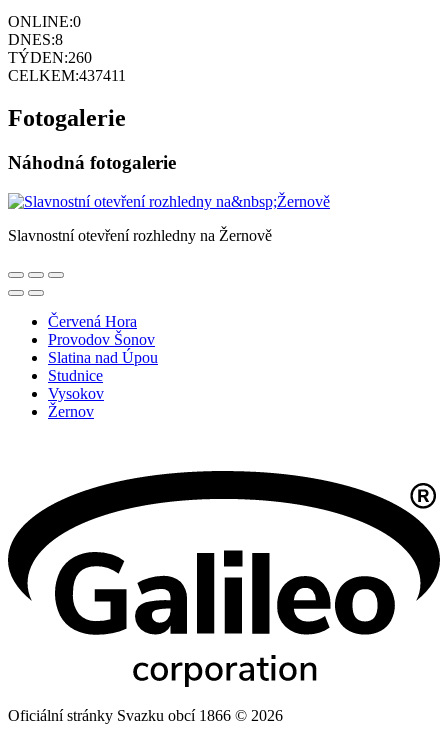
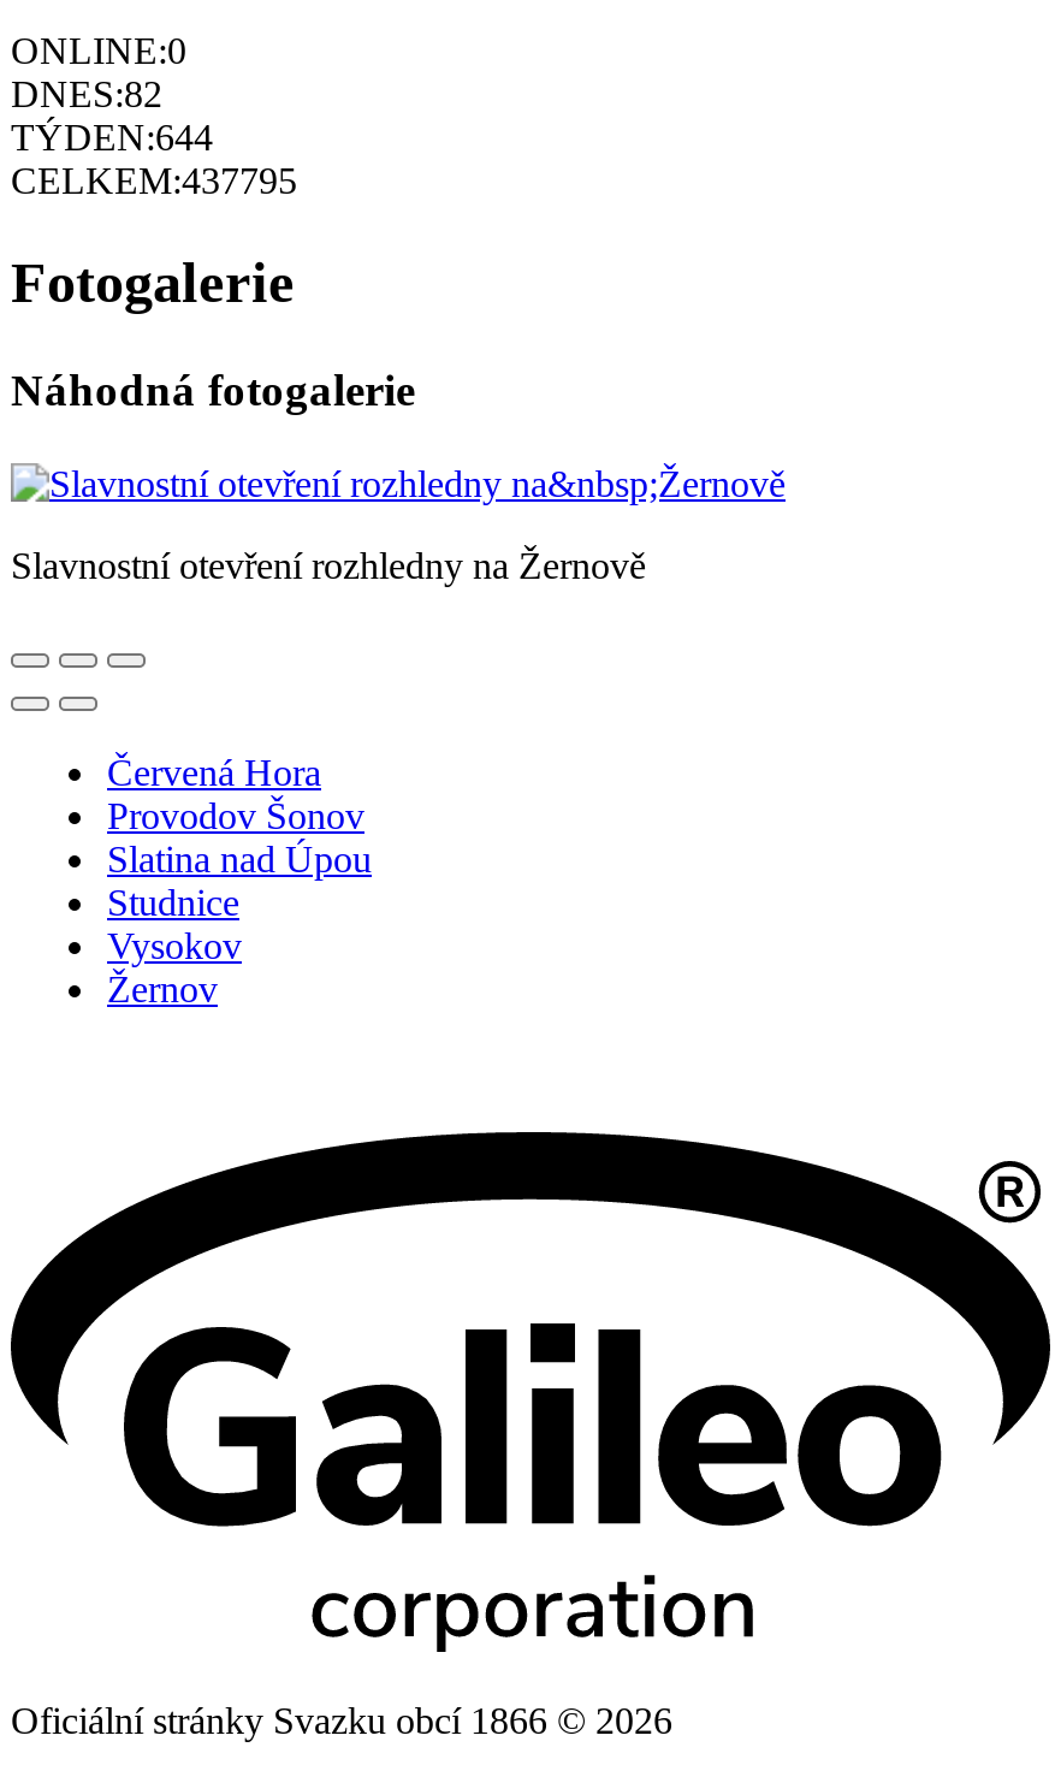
[8,31,63,48] DNES:8 -> [11,73,162,114] DNES:82
[8,49,92,66] TÝDEN:260 -> [11,117,213,158] TÝDEN:644
[8,67,126,84] CELKEM:437411 -> [11,160,297,201] CELKEM:437795

